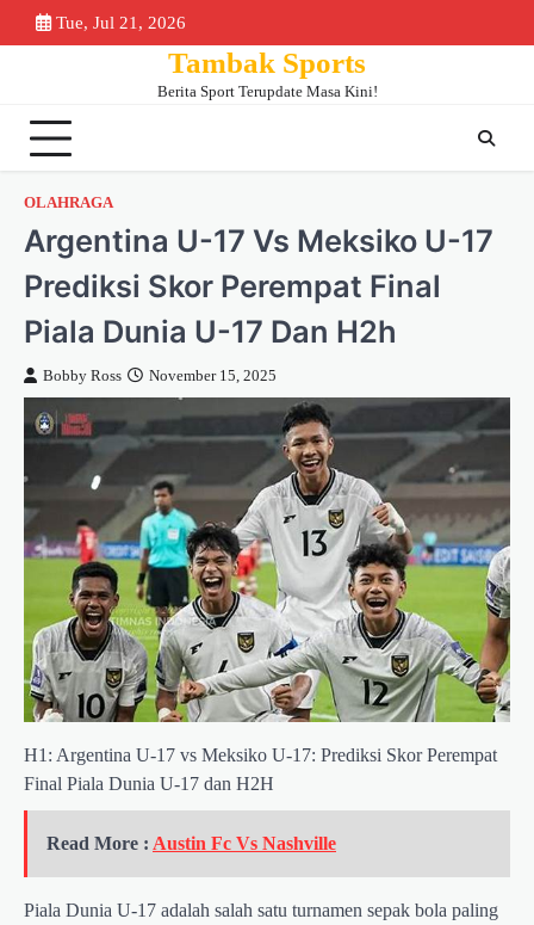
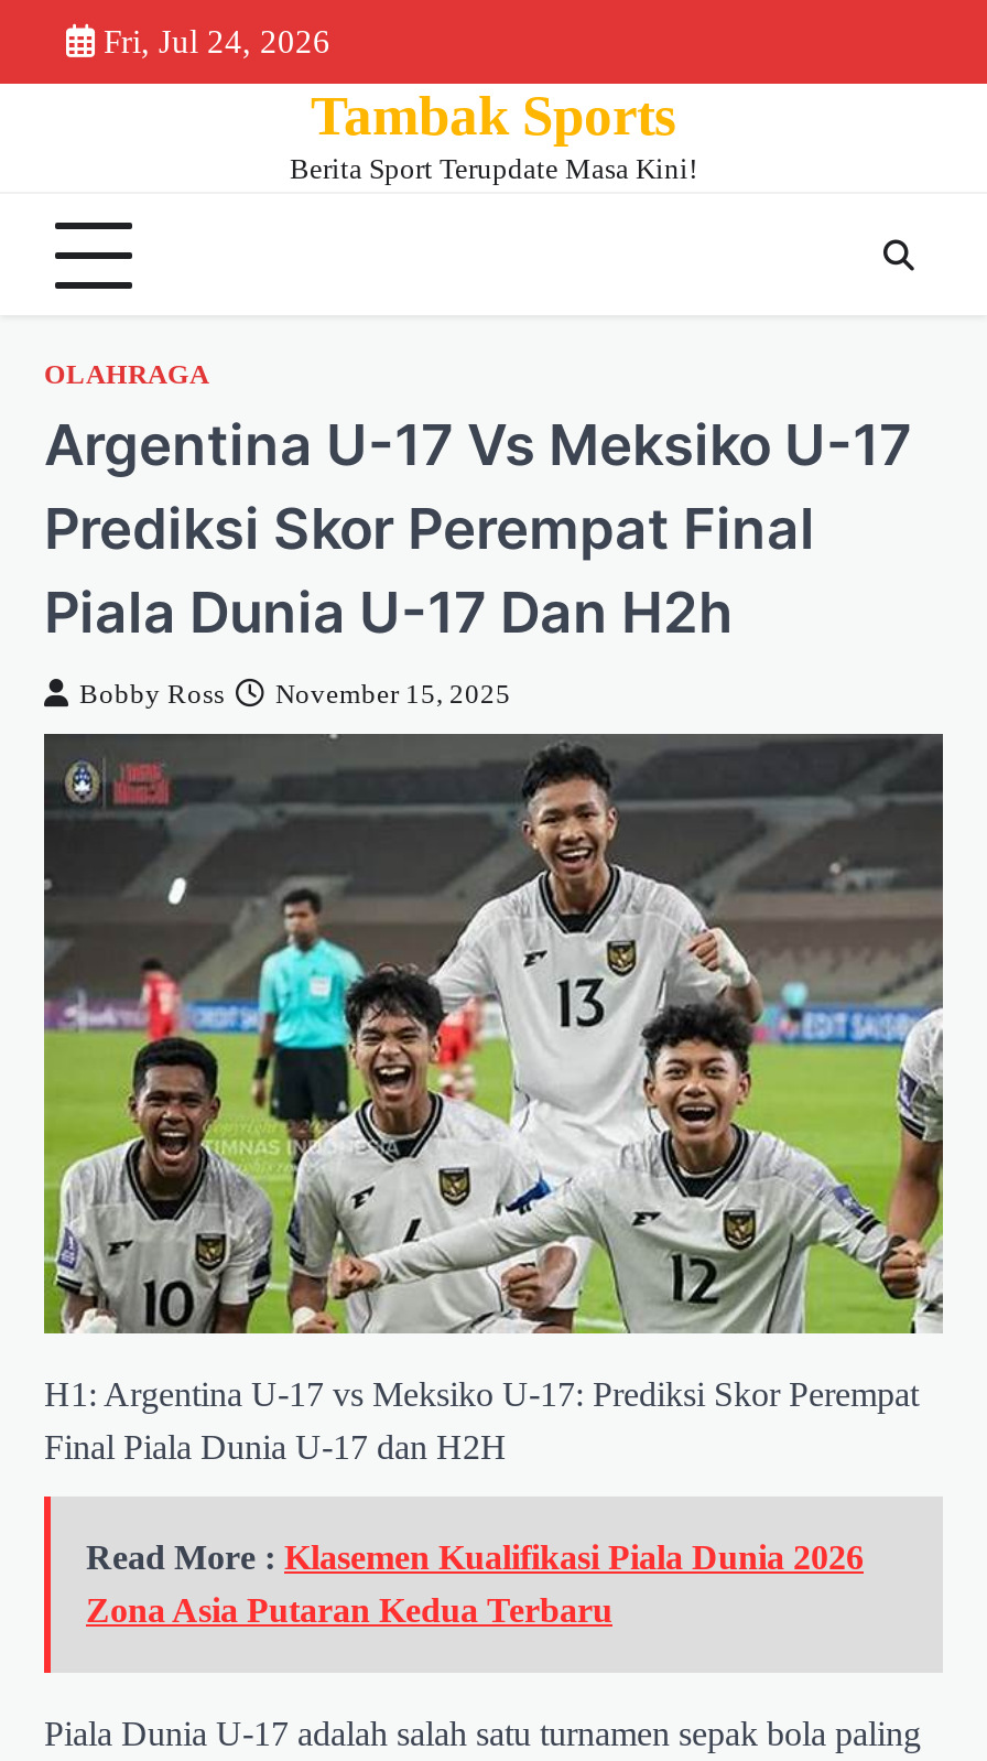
[56,13,186,32] Tue, Jul 21, 2026 -> [104,24,330,60] Fri, Jul 24, 2026
[46,833,336,853] Read More : Austin Fc Vs Nashville -> [86,1538,864,1629] Read More : Klasemen Kualifikasi Piala Dunia 2026 | Zona Asia Putaran Kedua Terbaru

